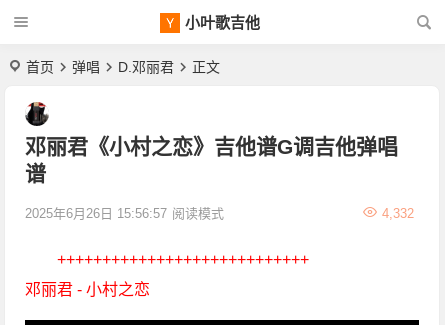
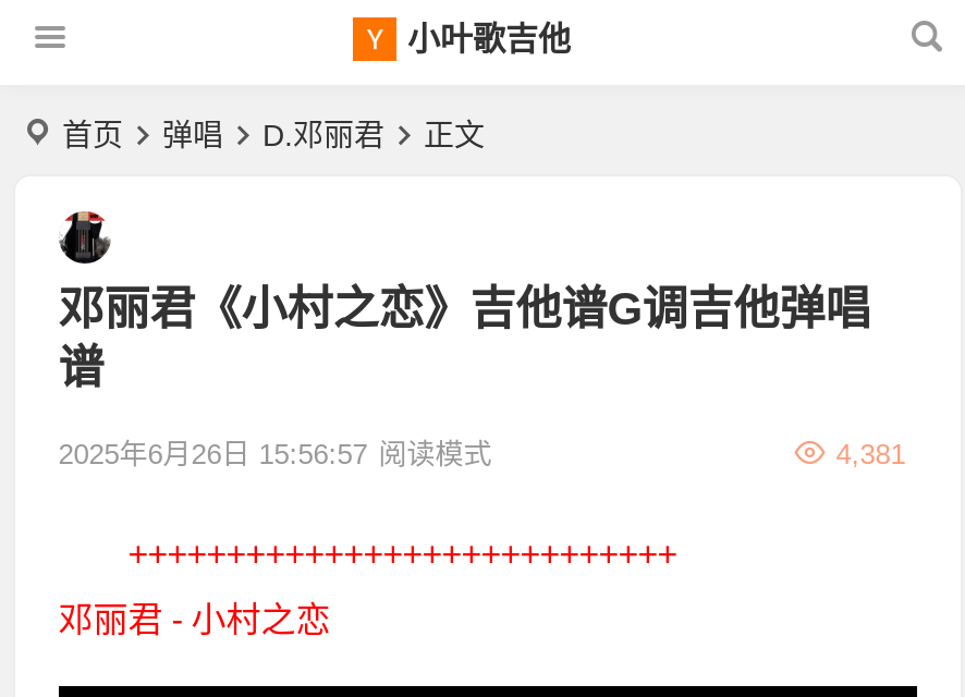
[382,206,414,221] 4,332 -> [836,438,906,470] 4,381

